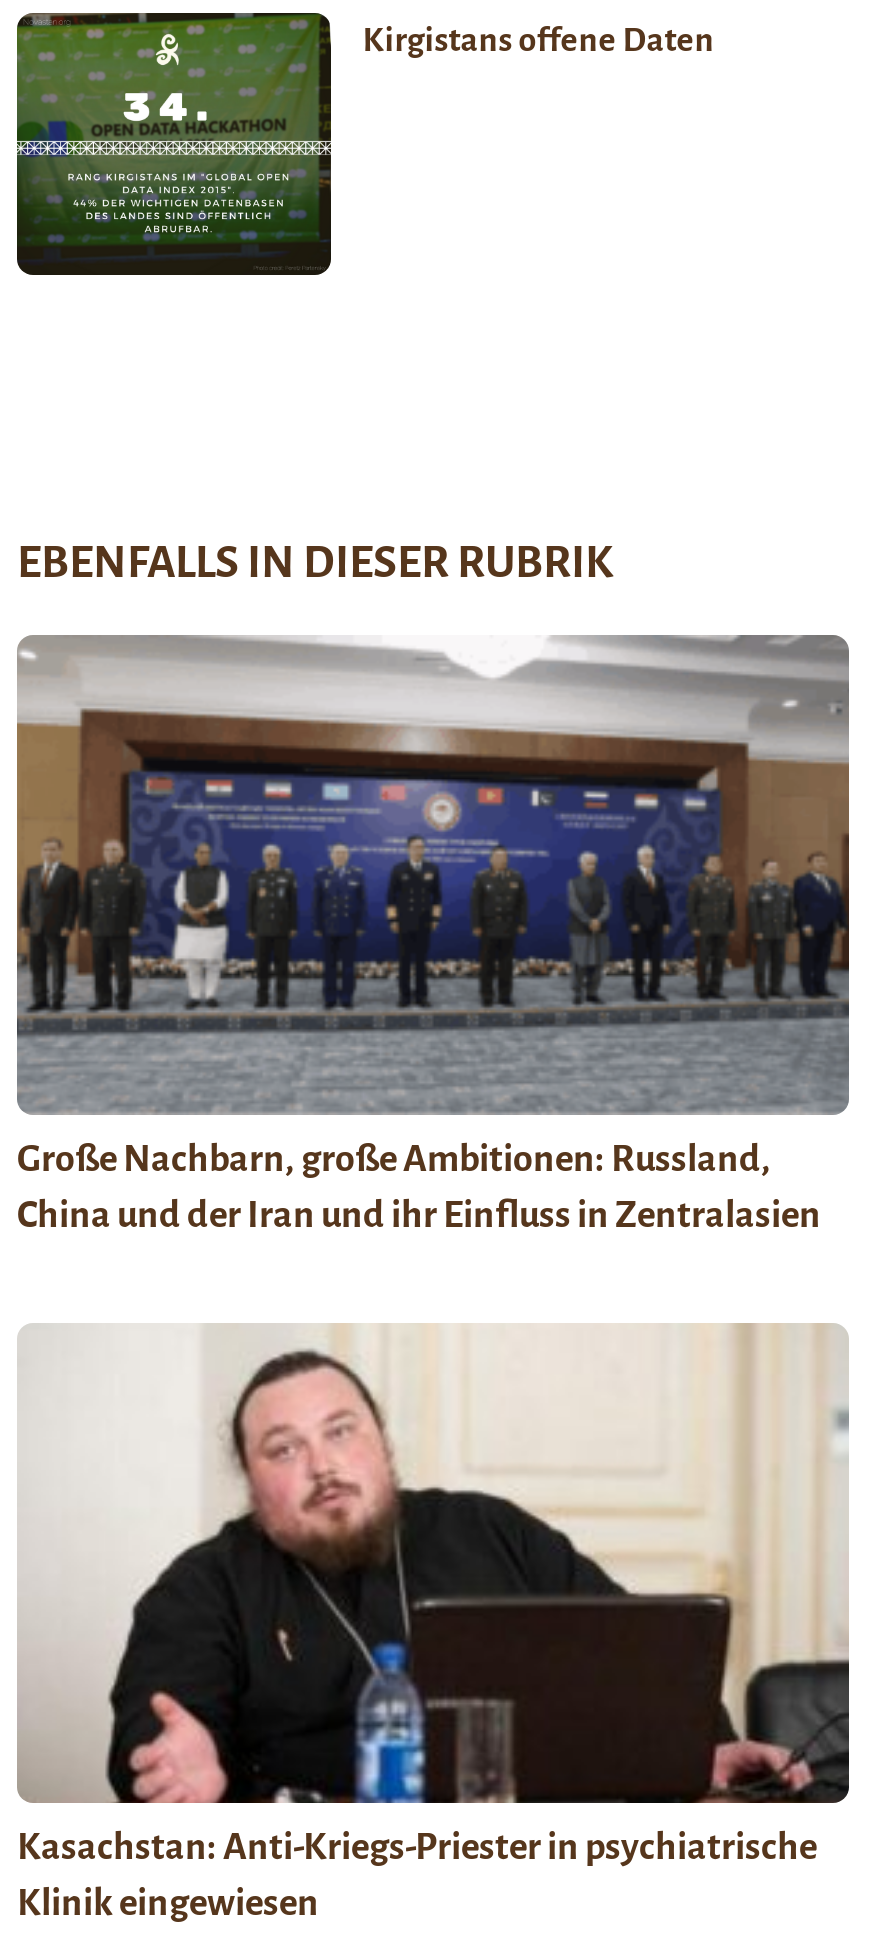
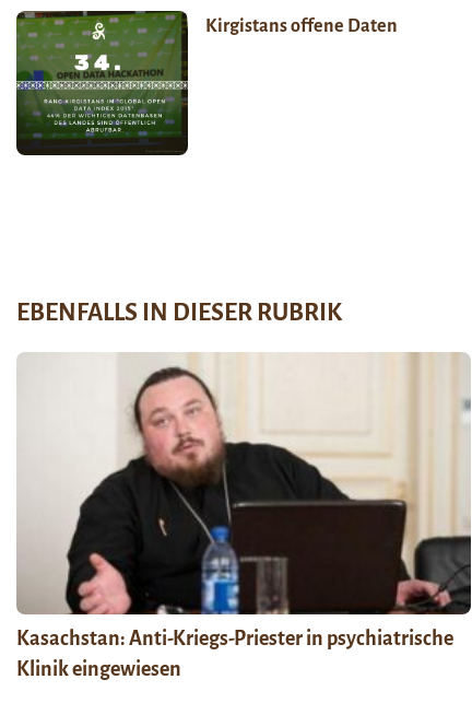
[17,634,851,1235] [image] | Große Nachbarn, große Ambitionen: Russland, | China und der Iran und ihr Einfluss in Zentralasien -> none

